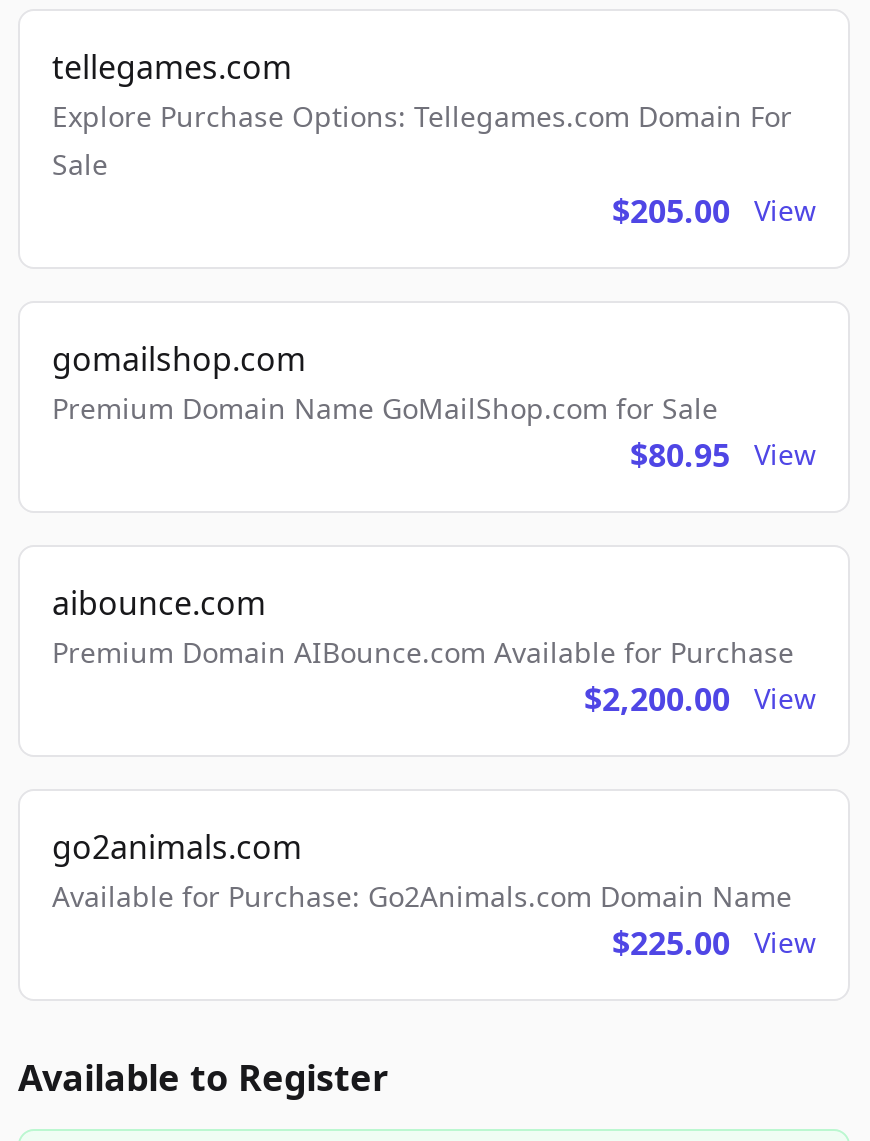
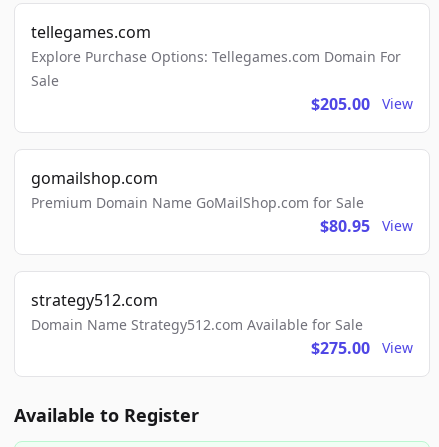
[52,581,816,965] aibounce.com | Premium Domain AIBounce.com Available for Purchase | $2,200.00 | View | go2animals.com | Available for Purchase: Go2Animals.com Domain Name | $225.00 -> [31,289,370,359] strategy512.com | Domain Name Strategy512.com Available for Sale | $275.00

